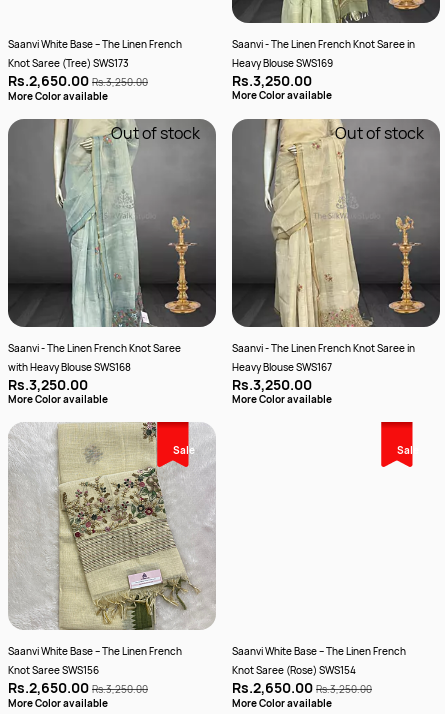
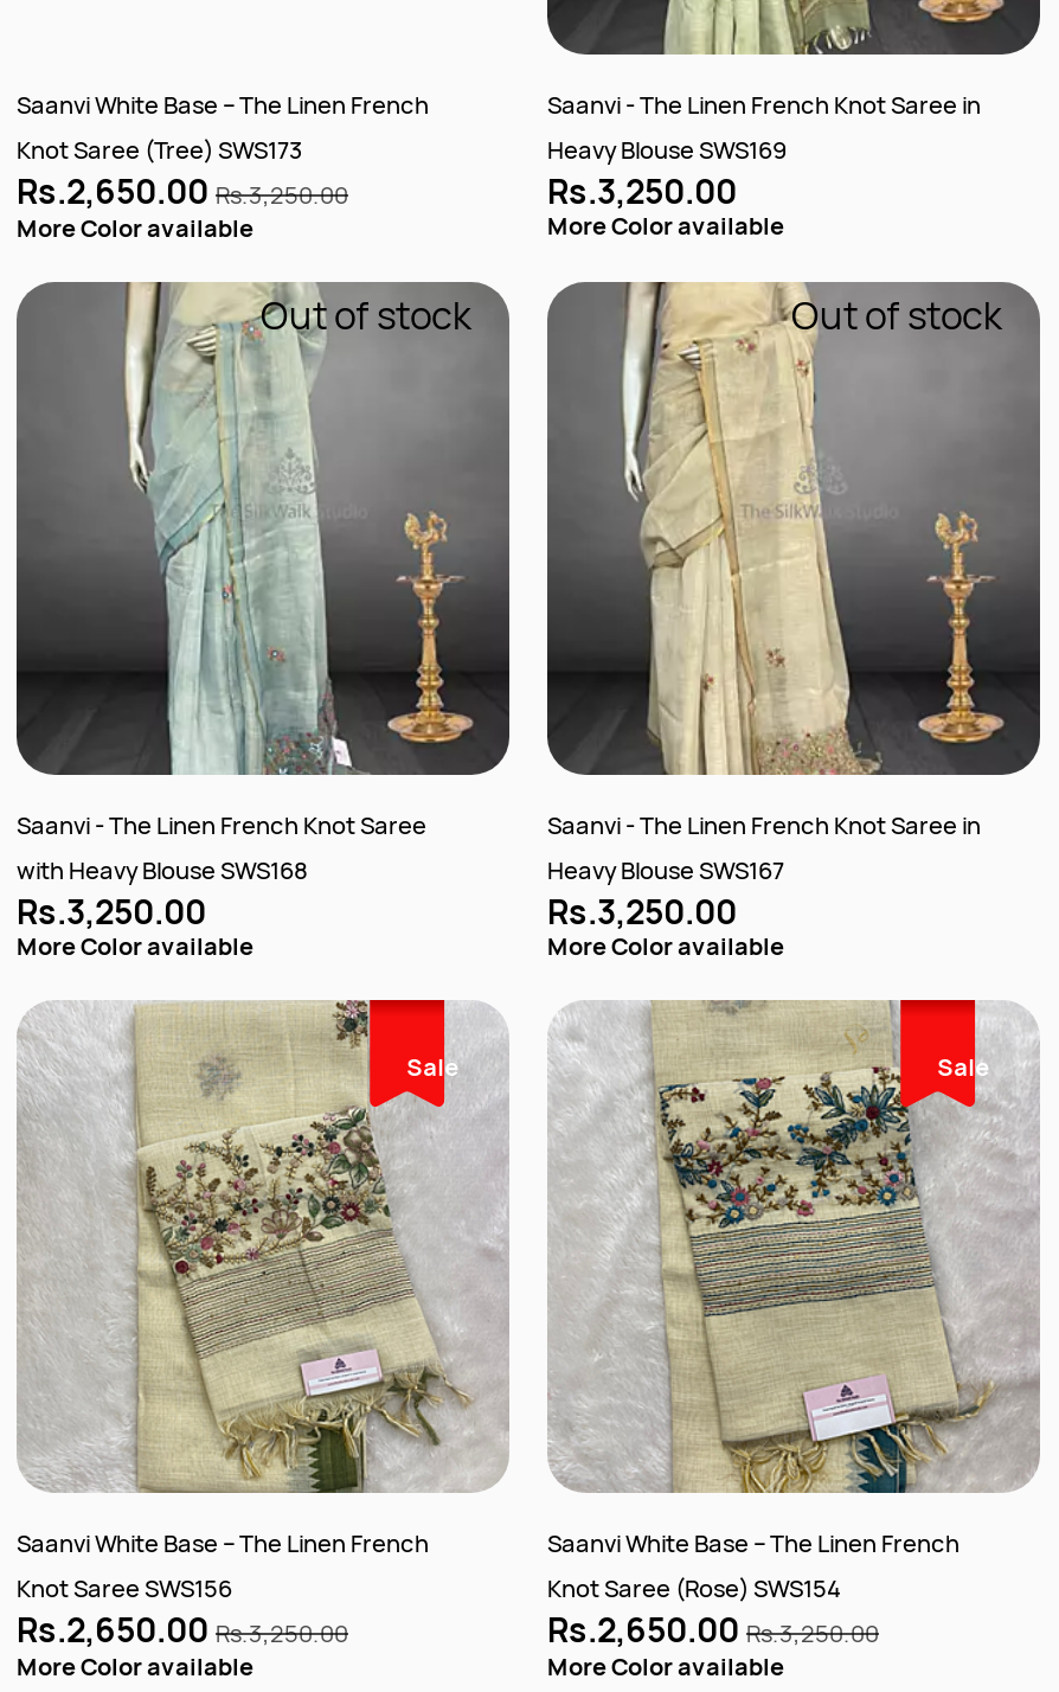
none -> [547,998,1042,1495] [image]

